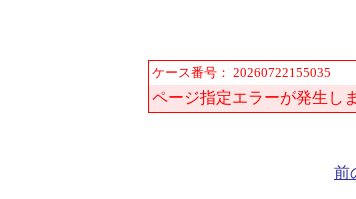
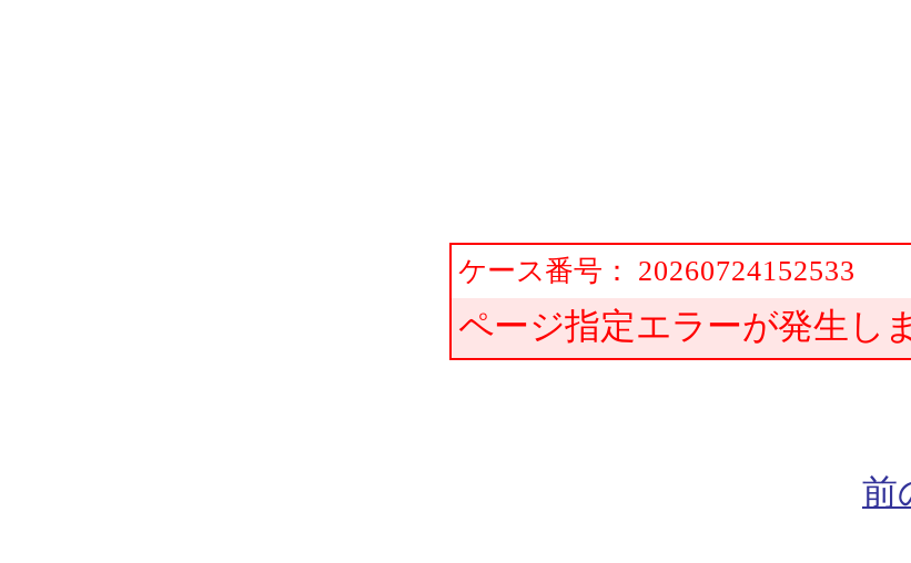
[152,65,331,80] ケース番号： 20260722155035 -> [458,254,856,287] ケース番号： 20260724152533

